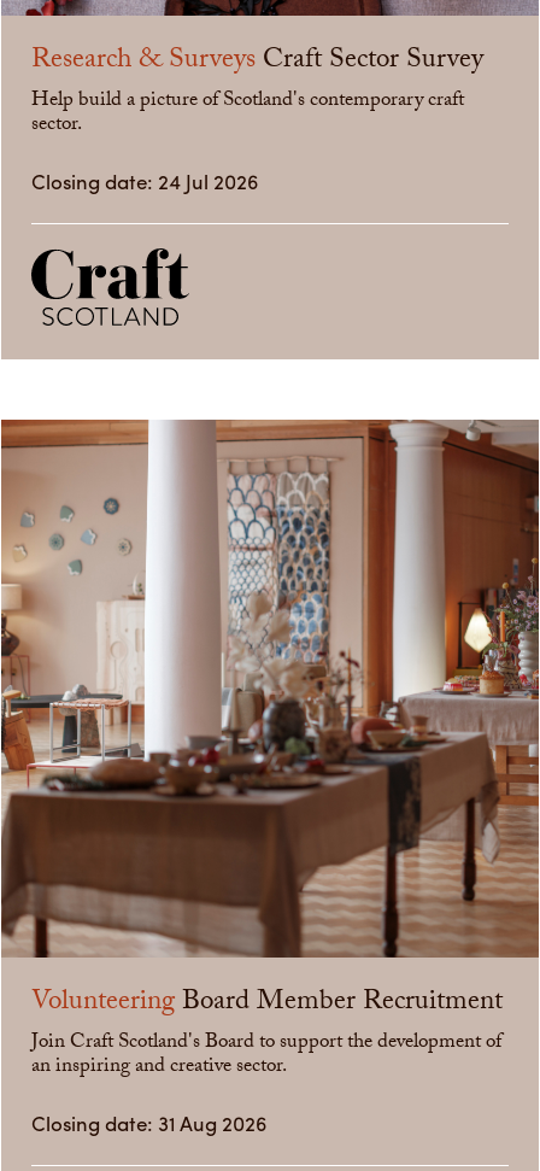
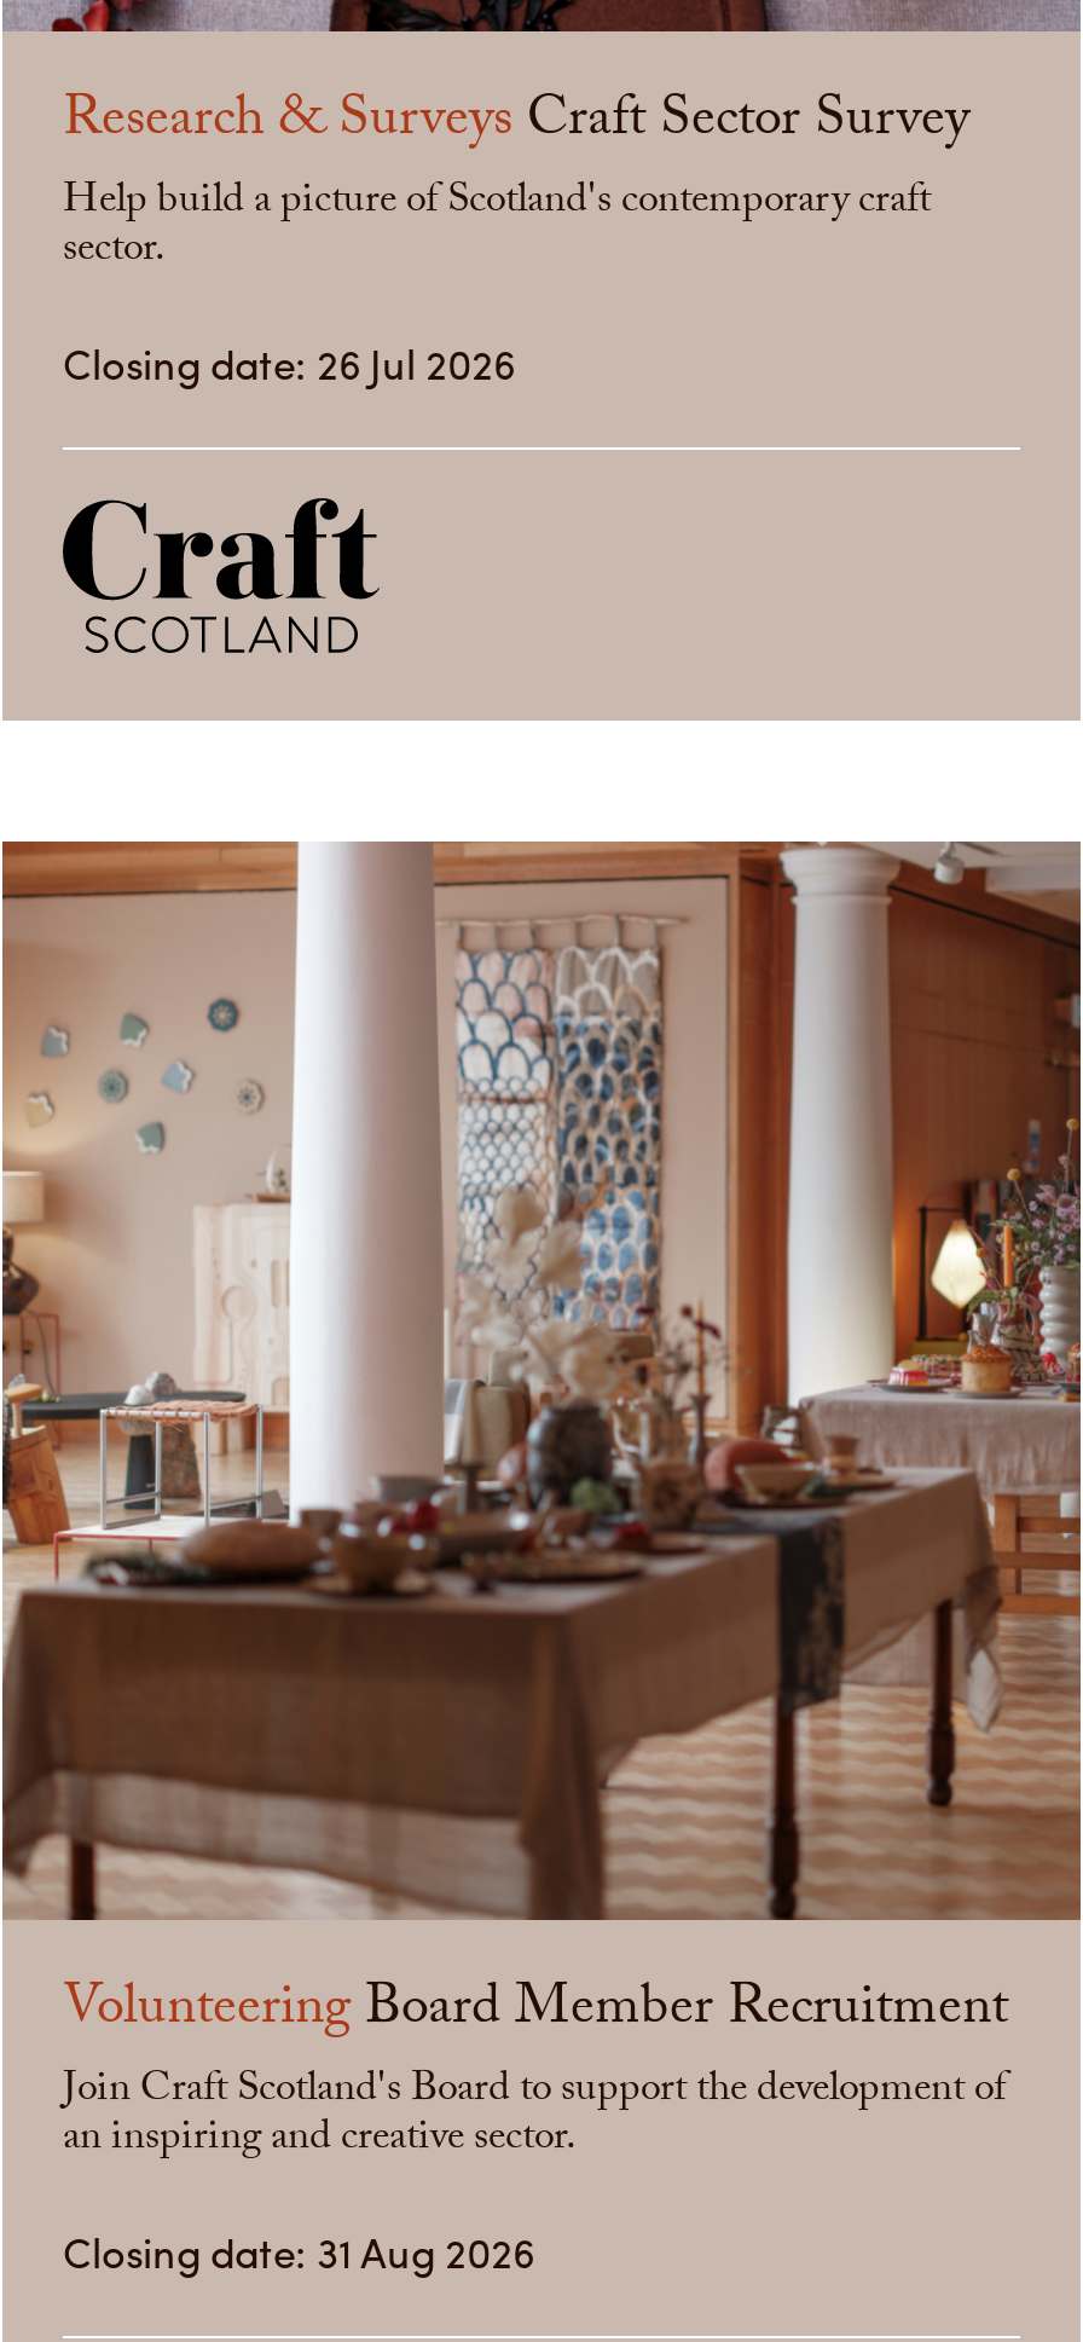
[31,166,258,195] Closing date: 24 Jul 2026 -> [63,334,515,392] Closing date: 26 Jul 2026

